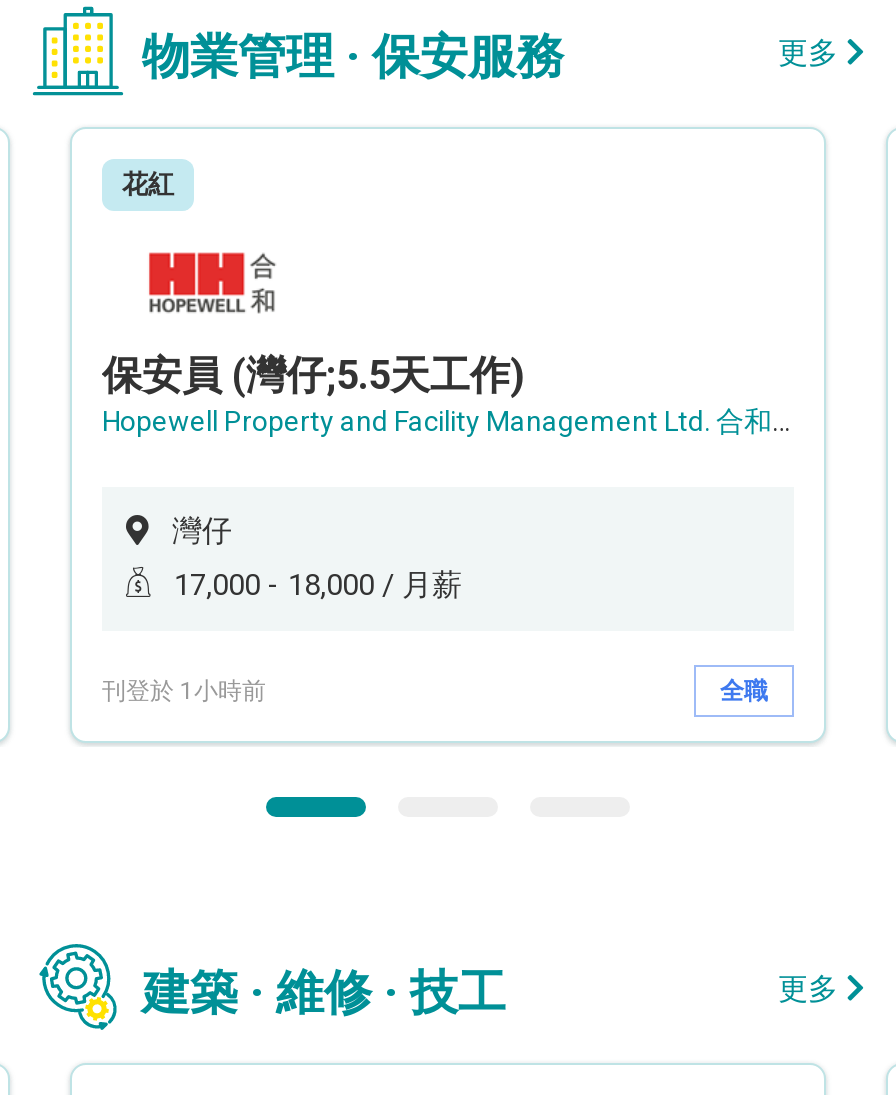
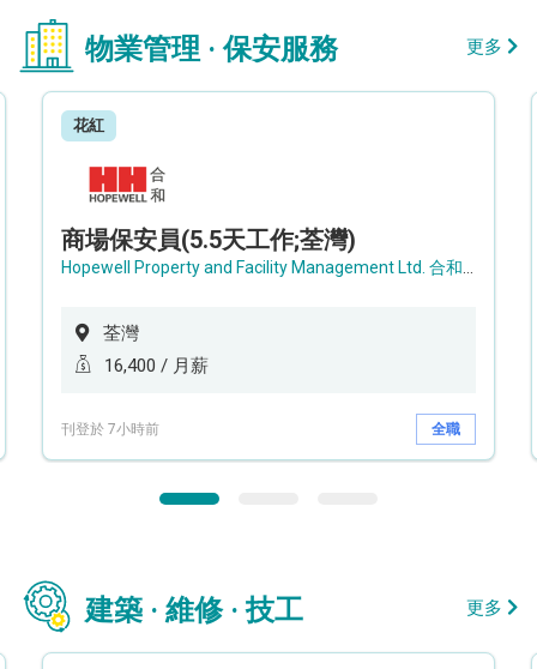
[102,351,524,399] 保安員 (灣仔;5.5天工作) -> [61,225,356,254] 商場保安員(5.5天工作;荃灣)
[172,513,232,549] 灣仔 -> [103,323,139,344] 荃灣
[174,567,462,603] 17,000 - 18,000 / 月薪 -> [104,355,209,377] 16,400 / 月薪
[102,676,266,704] 刊登於 1小時前 -> [61,420,159,437] 刊登於 7小時前

